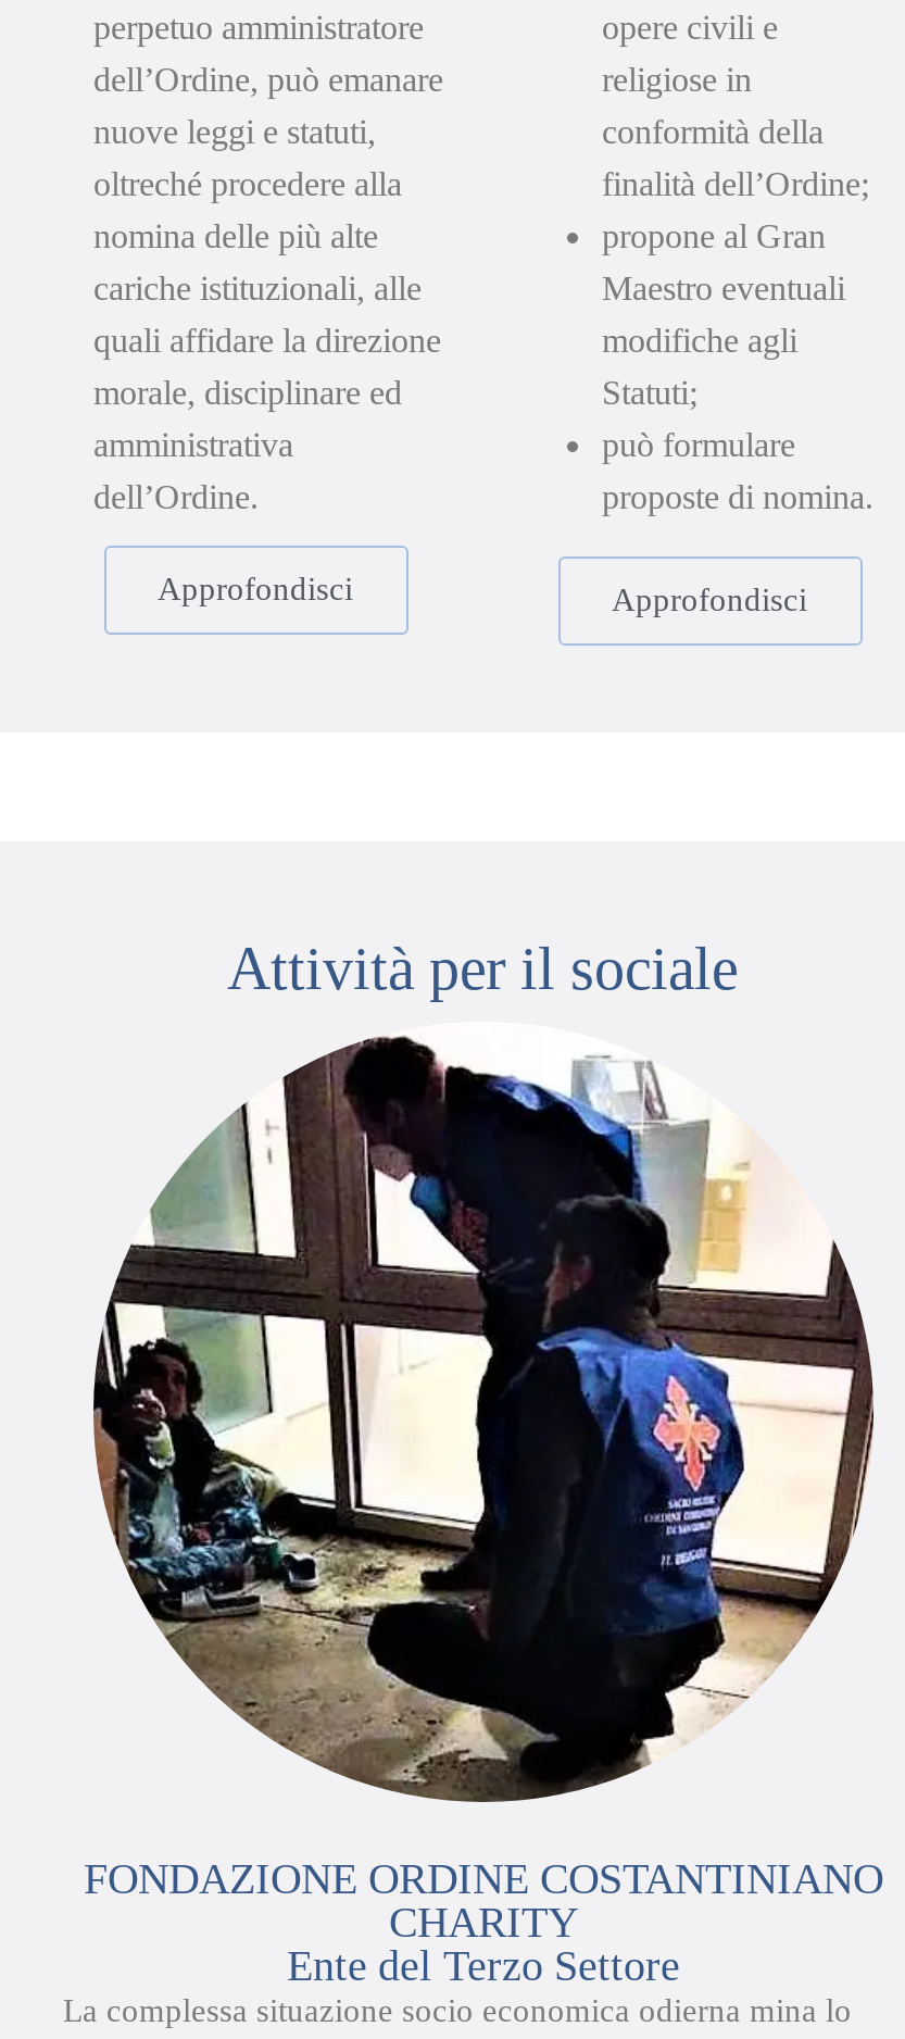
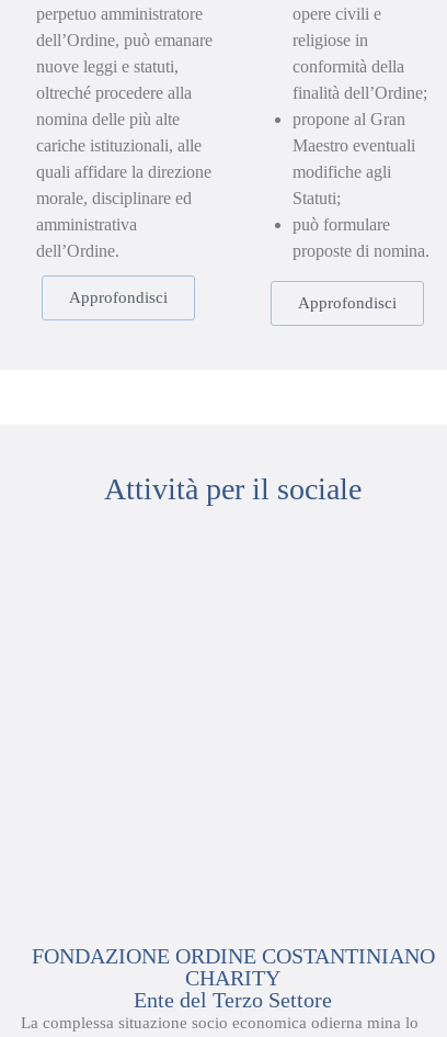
[91,1035,876,1804] [image] -> none

